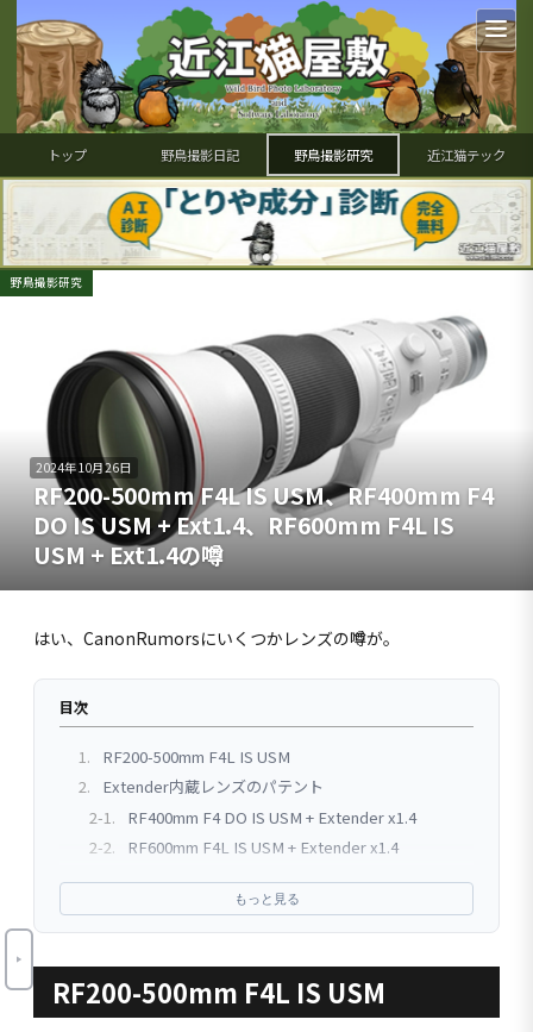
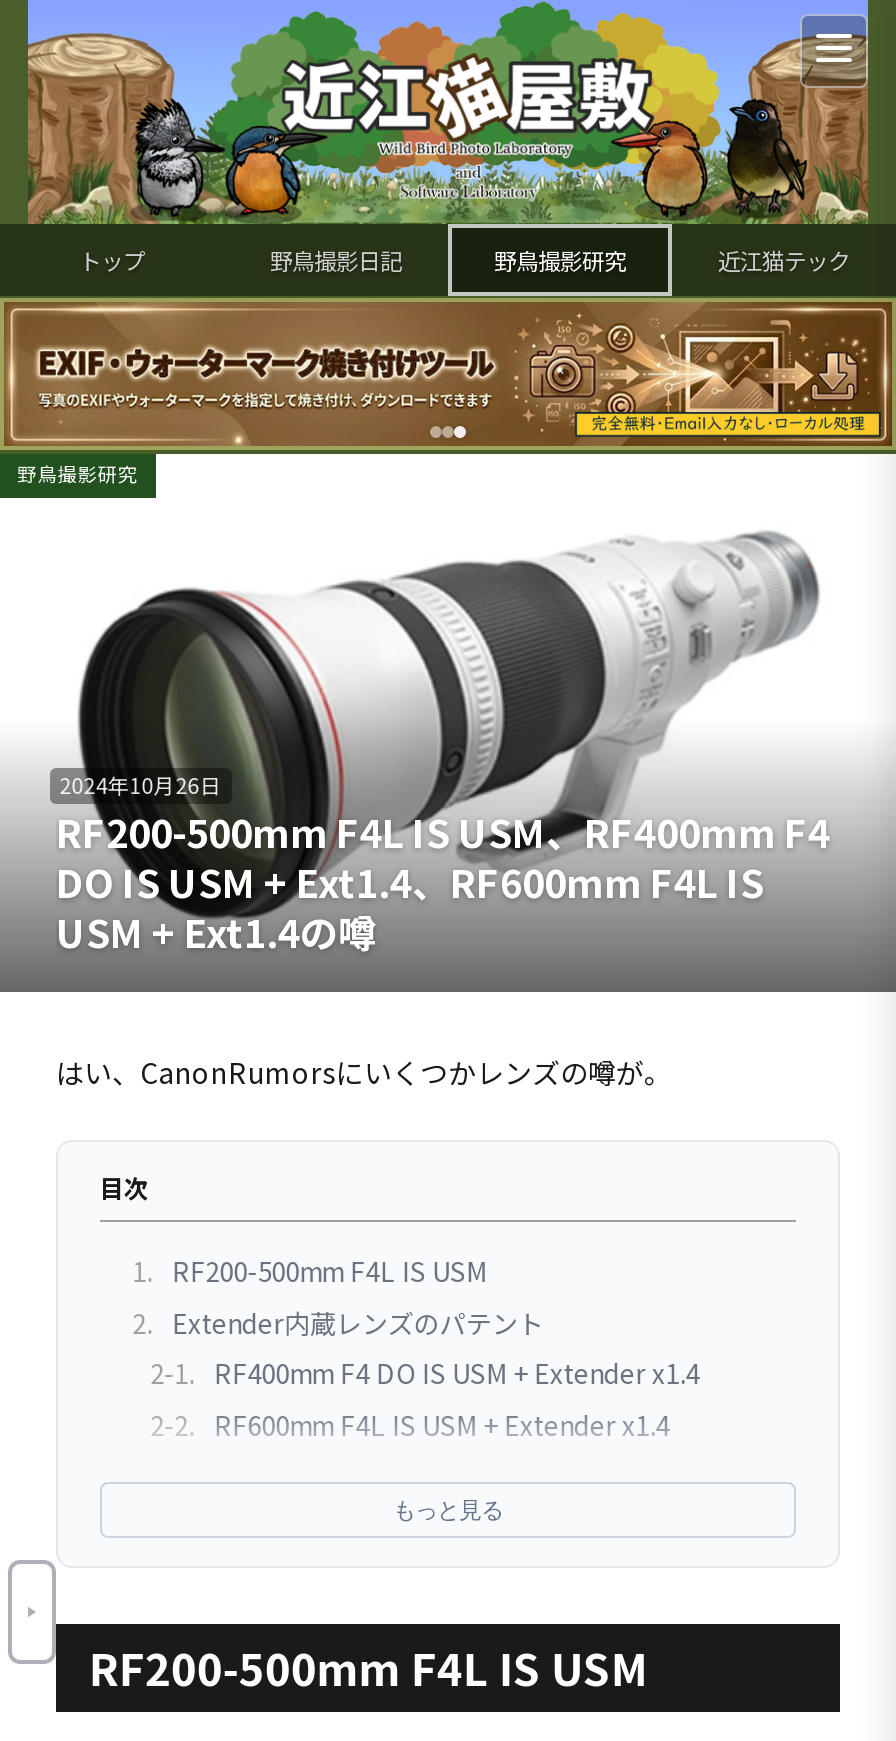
[4,179,529,267] [image] -> [6,302,890,446] [image]

